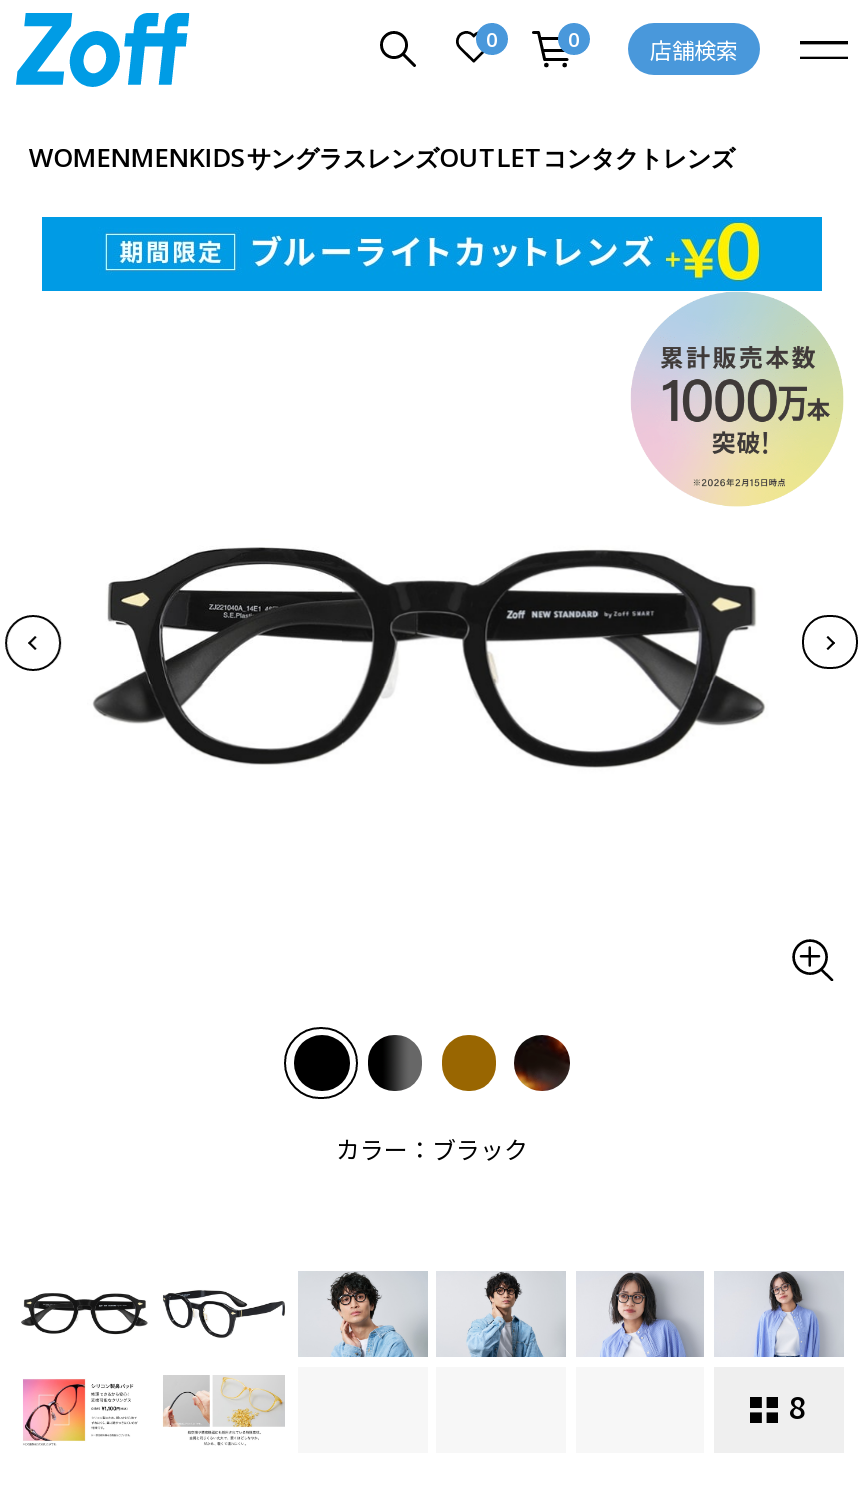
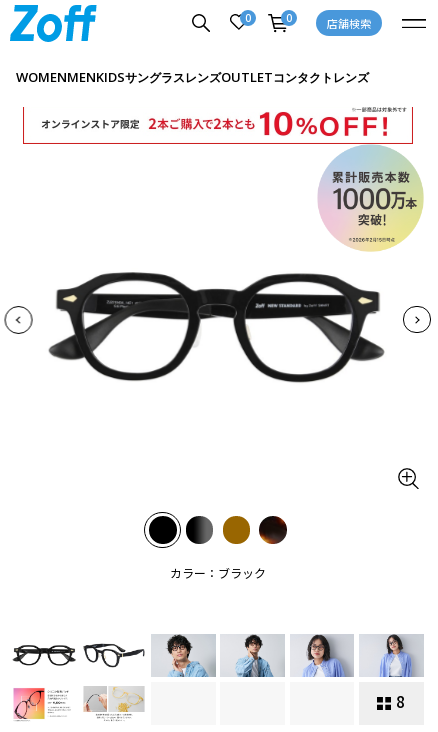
[40,215,824,293] [image] -> [22,107,414,145] [image]

